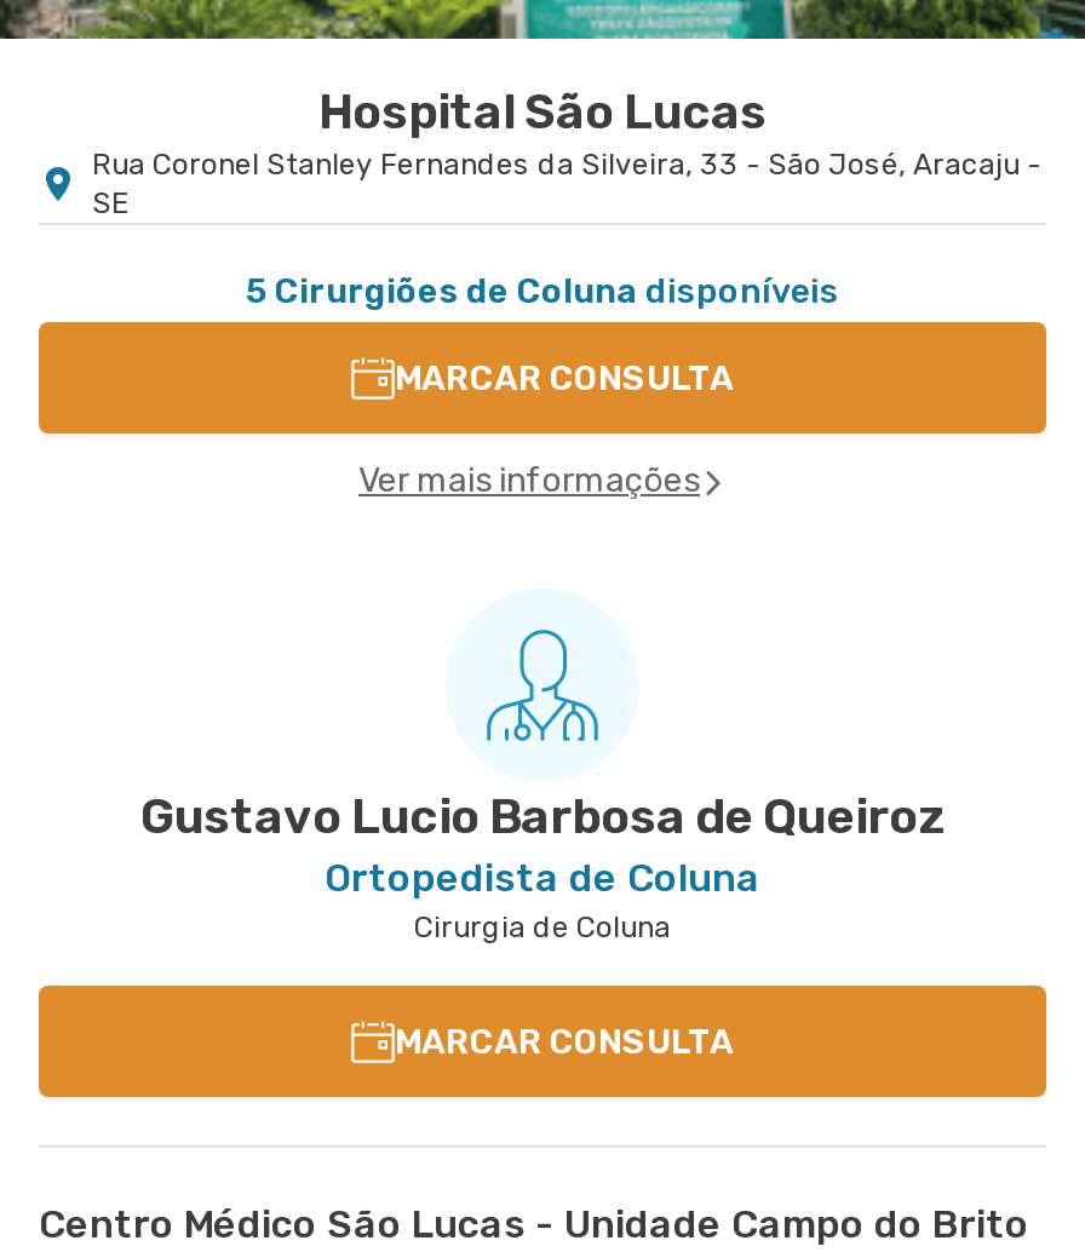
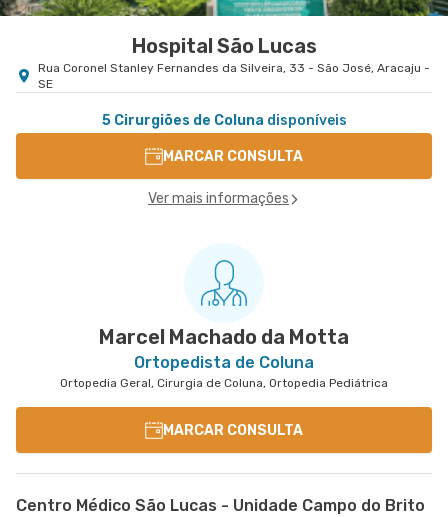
[140,787,945,845] Gustavo Lucio Barbosa de Queiroz -> [99,325,349,349] Marcel Machado da Motta
[414,911,671,944] Cirurgia de Coluna -> [60,376,388,390] Ortopedia Geral, Cirurgia de Coluna, Ortopedia Pediátrica

